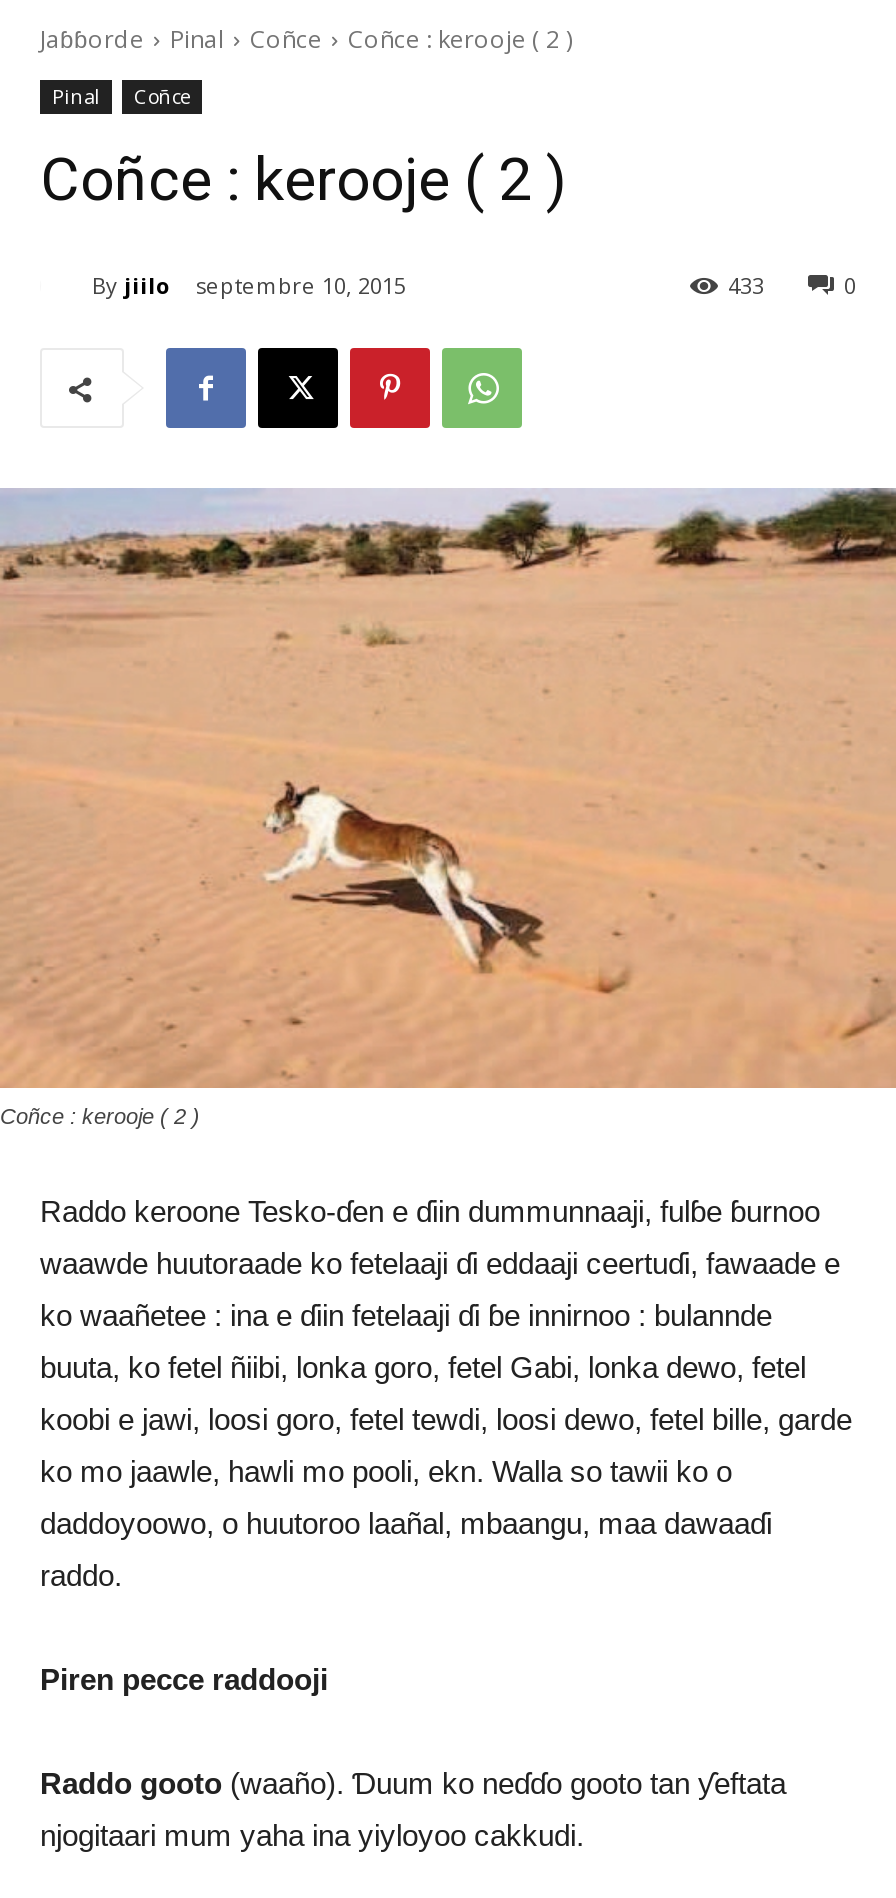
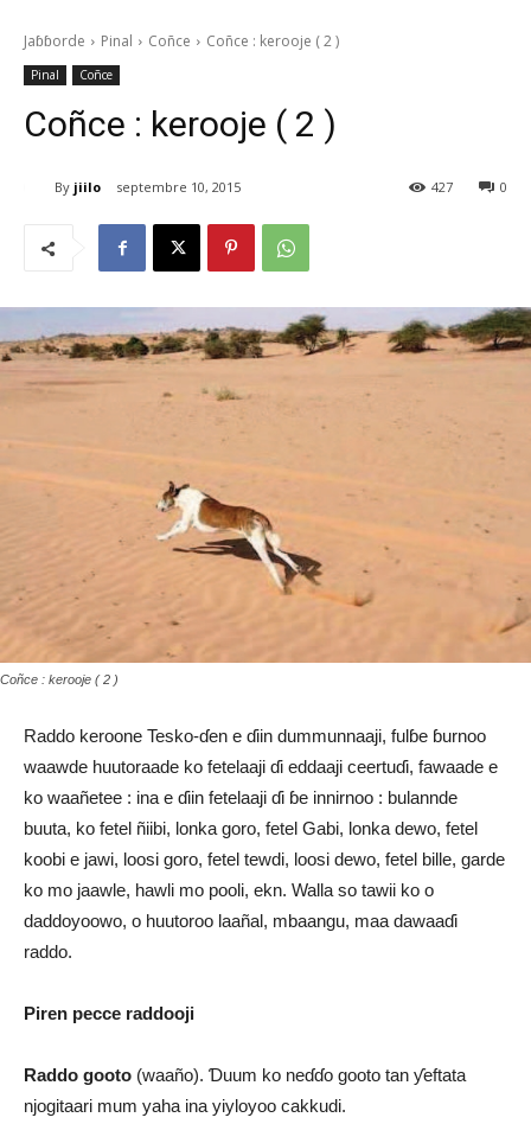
[728,270,764,300] 433 -> [431,178,453,196] 427

